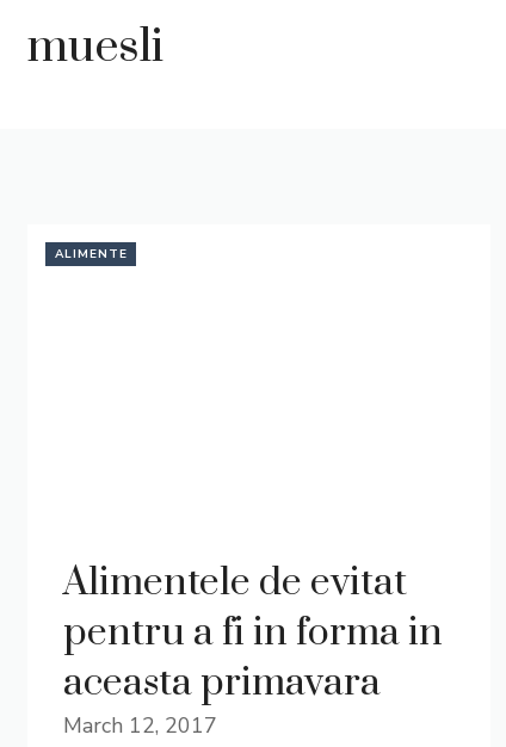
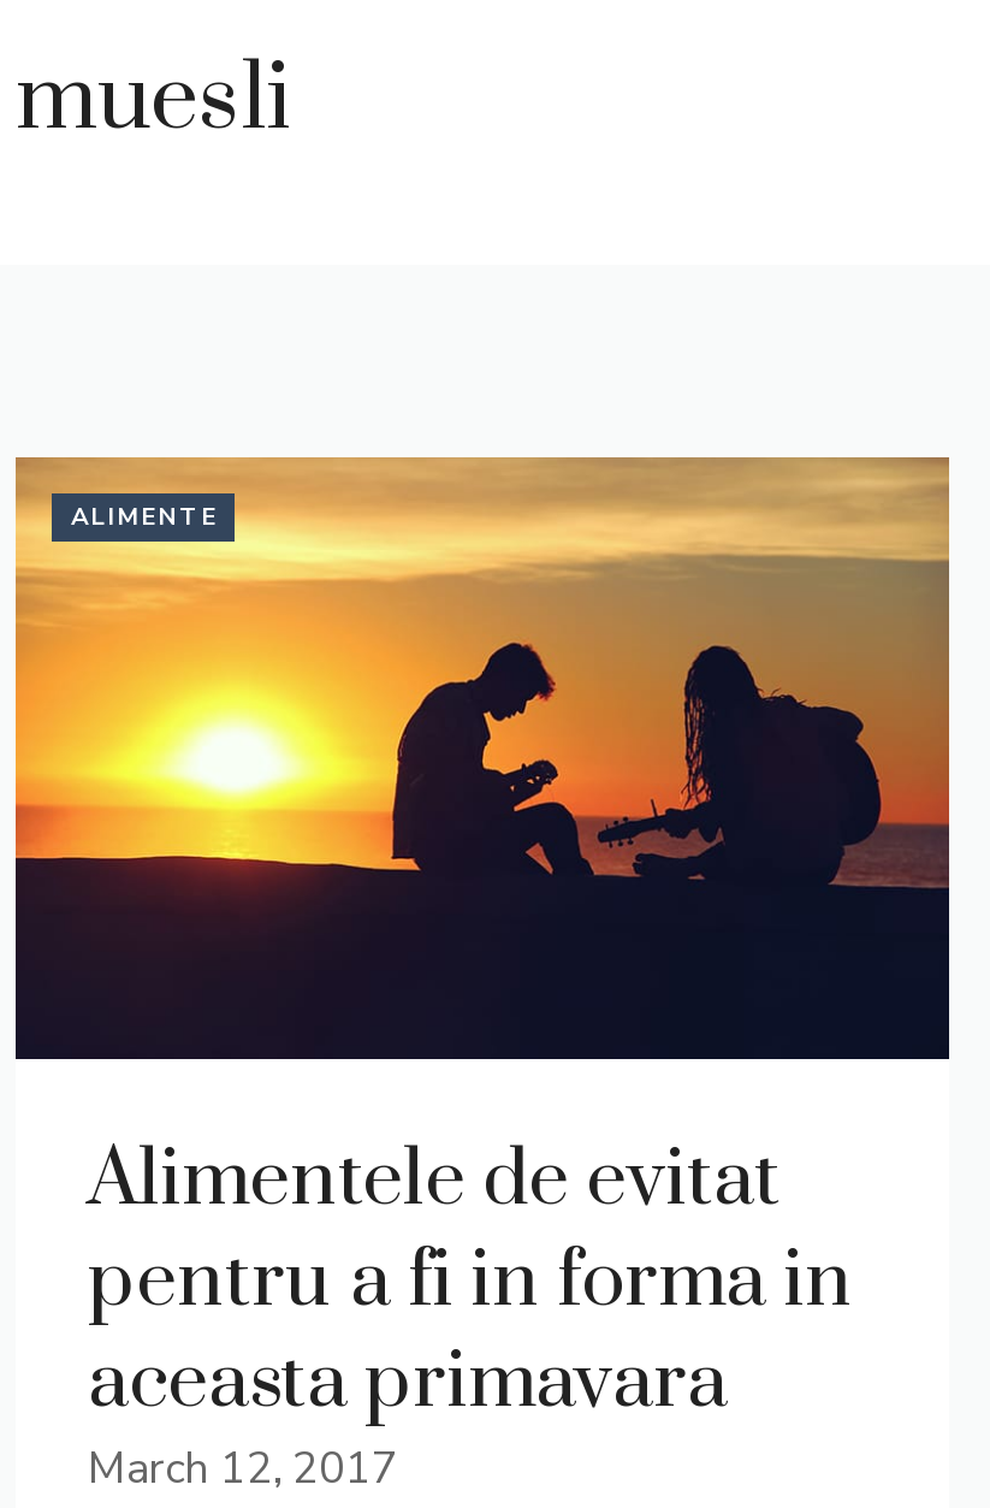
none -> [13,454,952,1063] [image]

